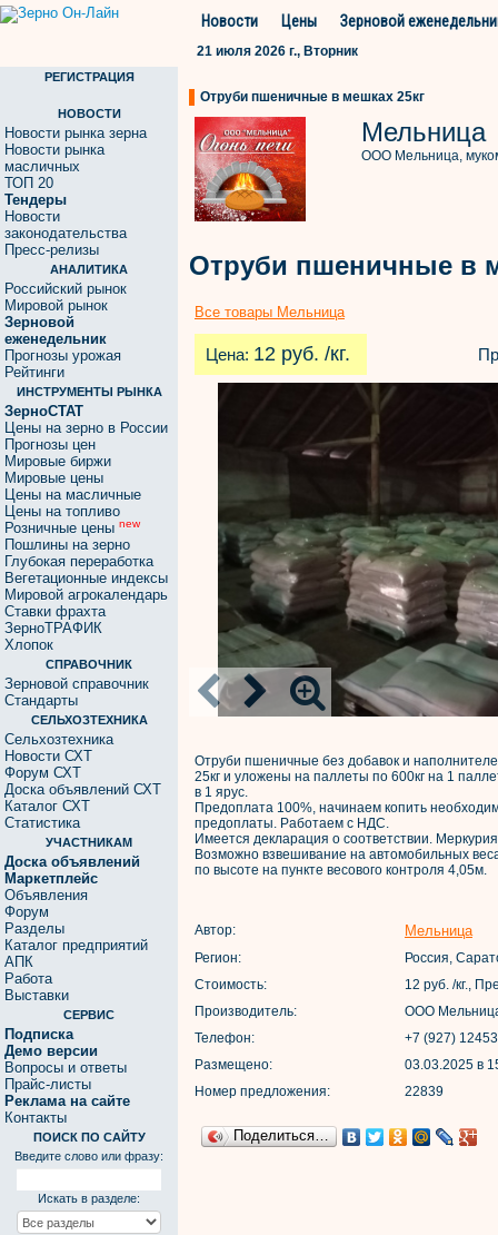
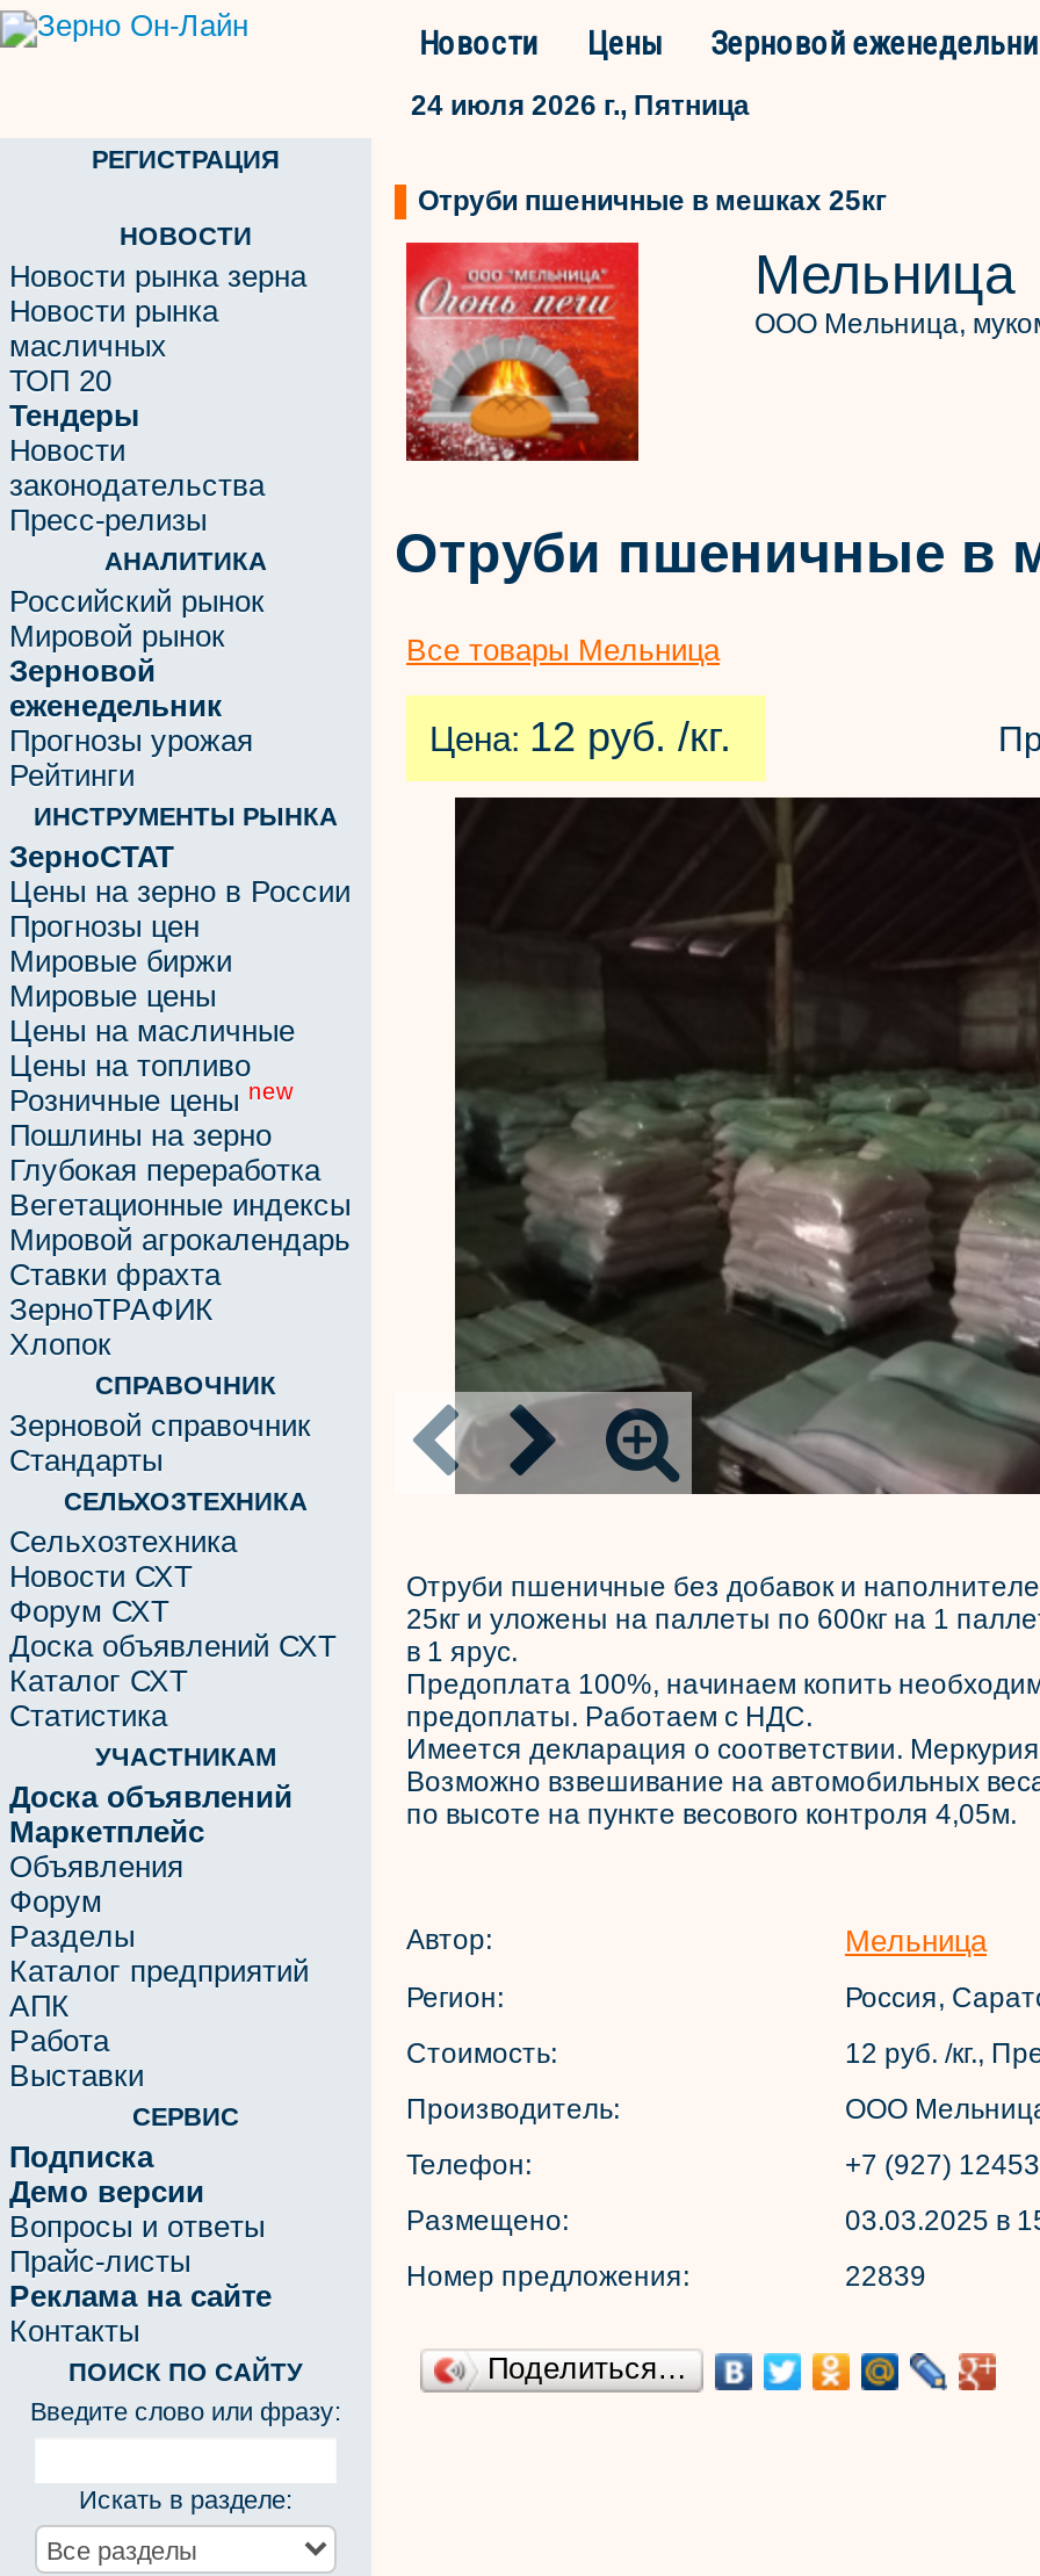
[197,43,358,59] 21 июля 2026 г., Вторник -> [411,89,750,122] 24 июля 2026 г., Пятница

